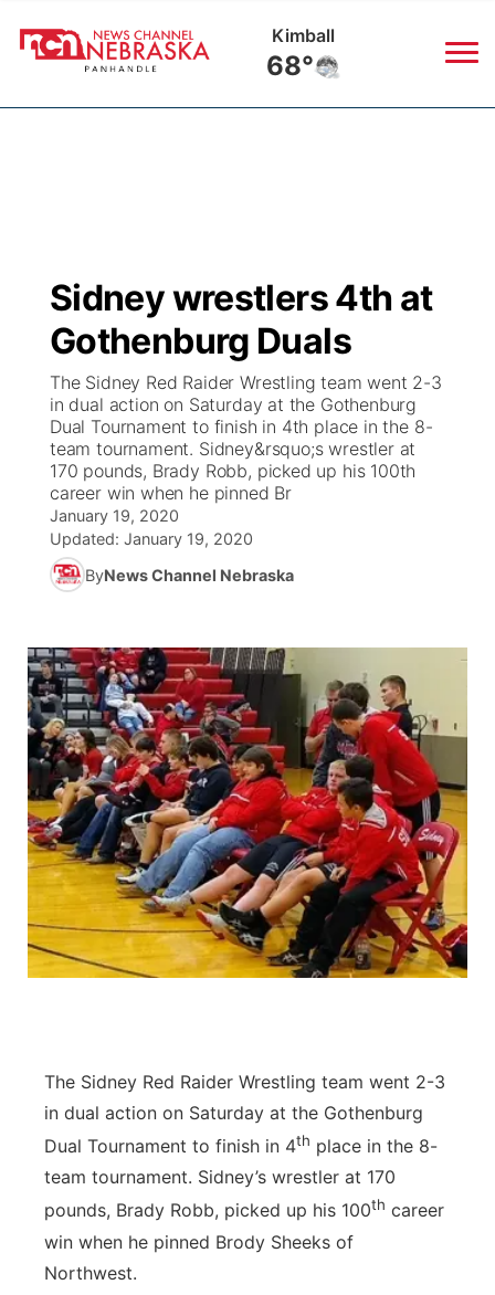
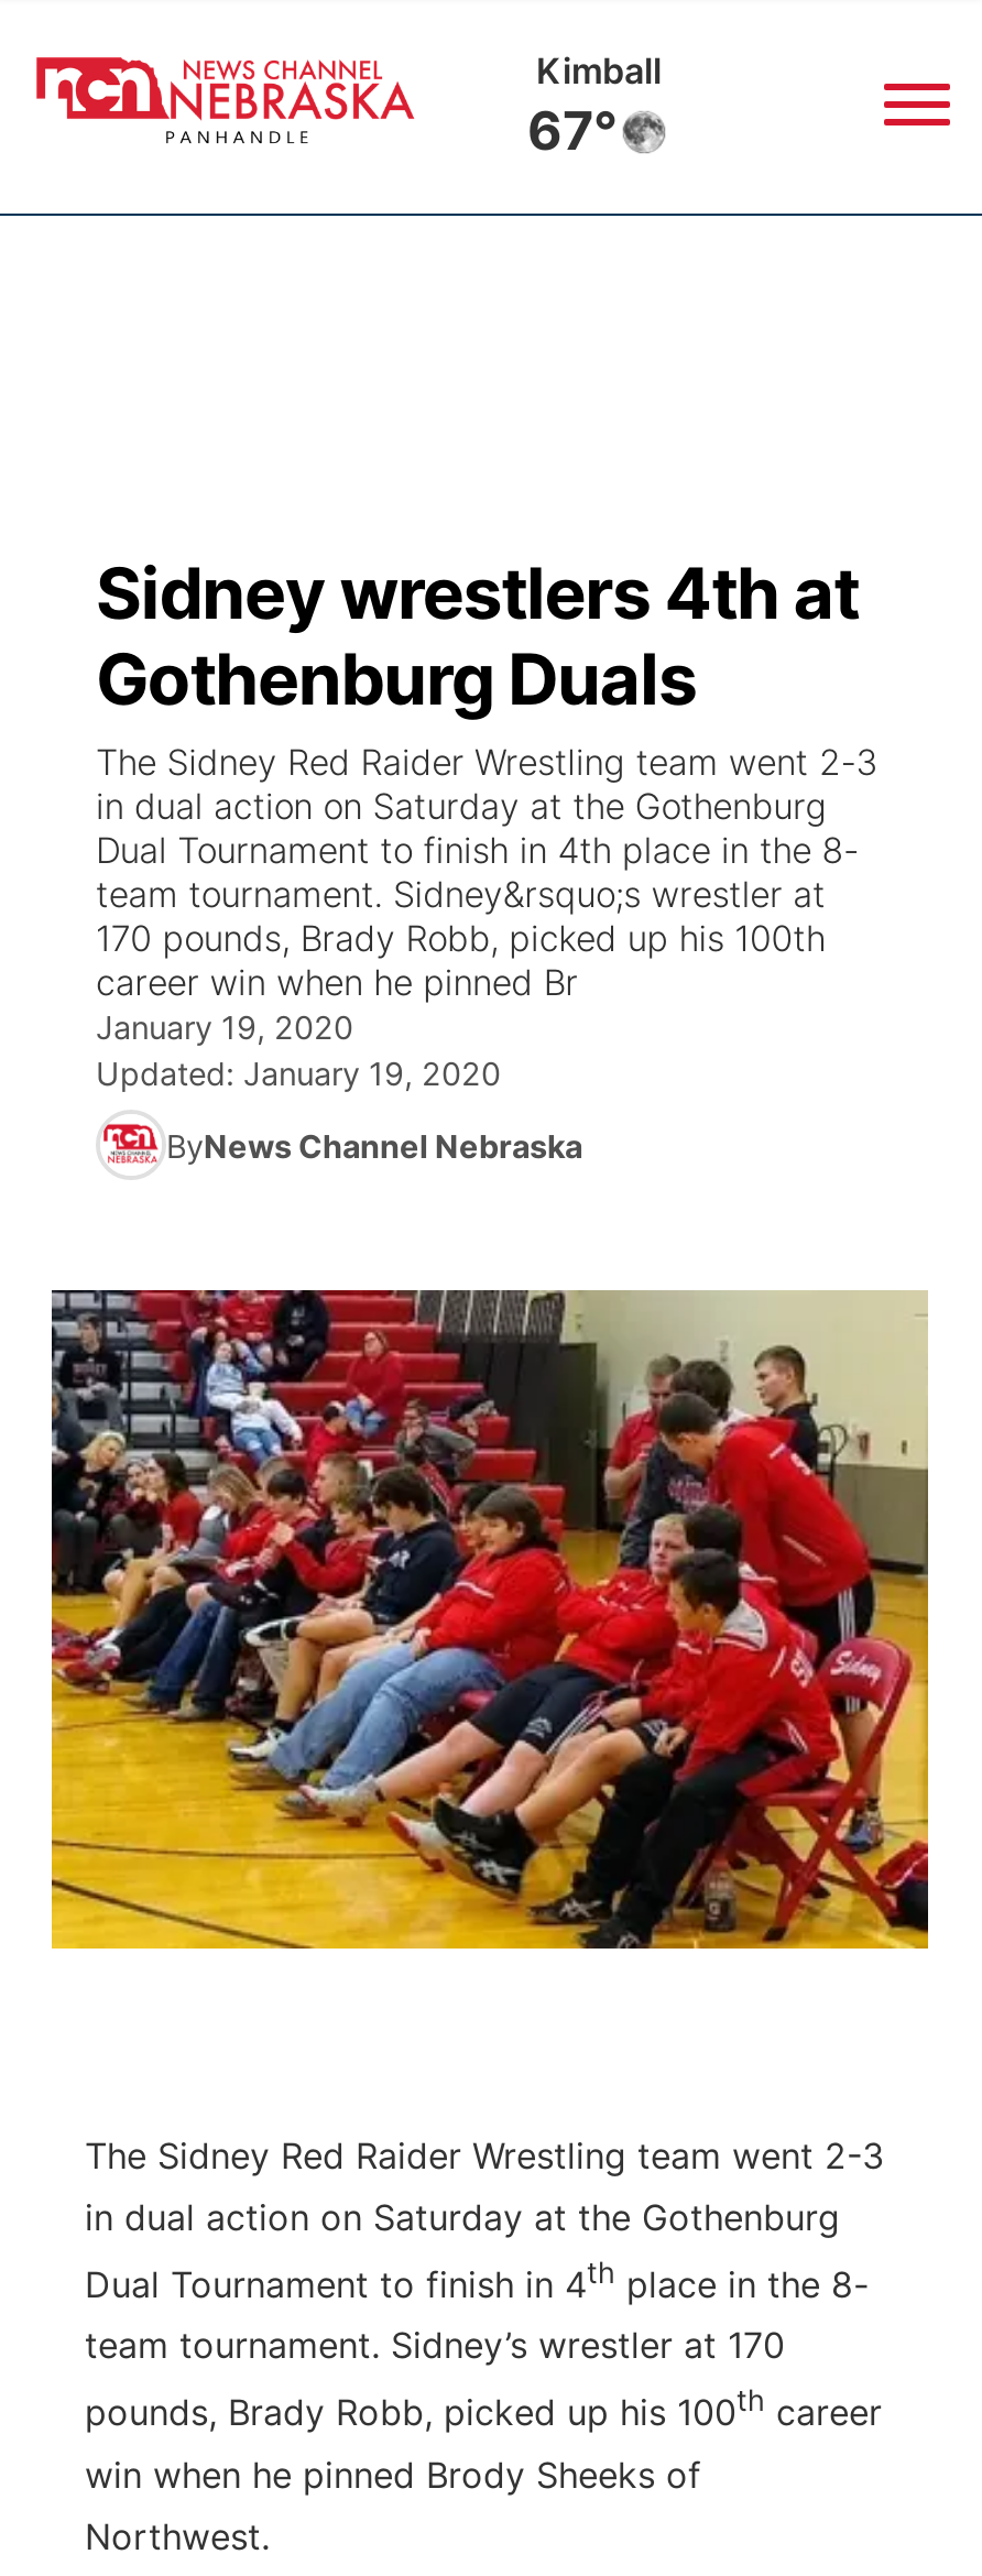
[266,49,314,81] 68° -> [527,98,617,162] 67°

